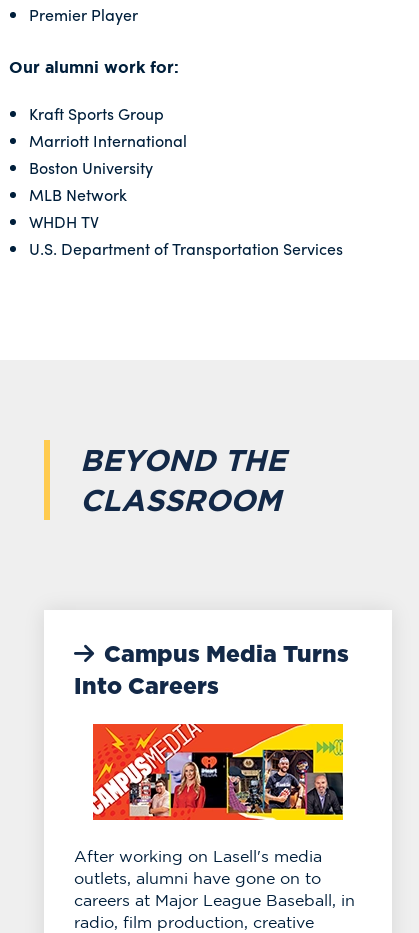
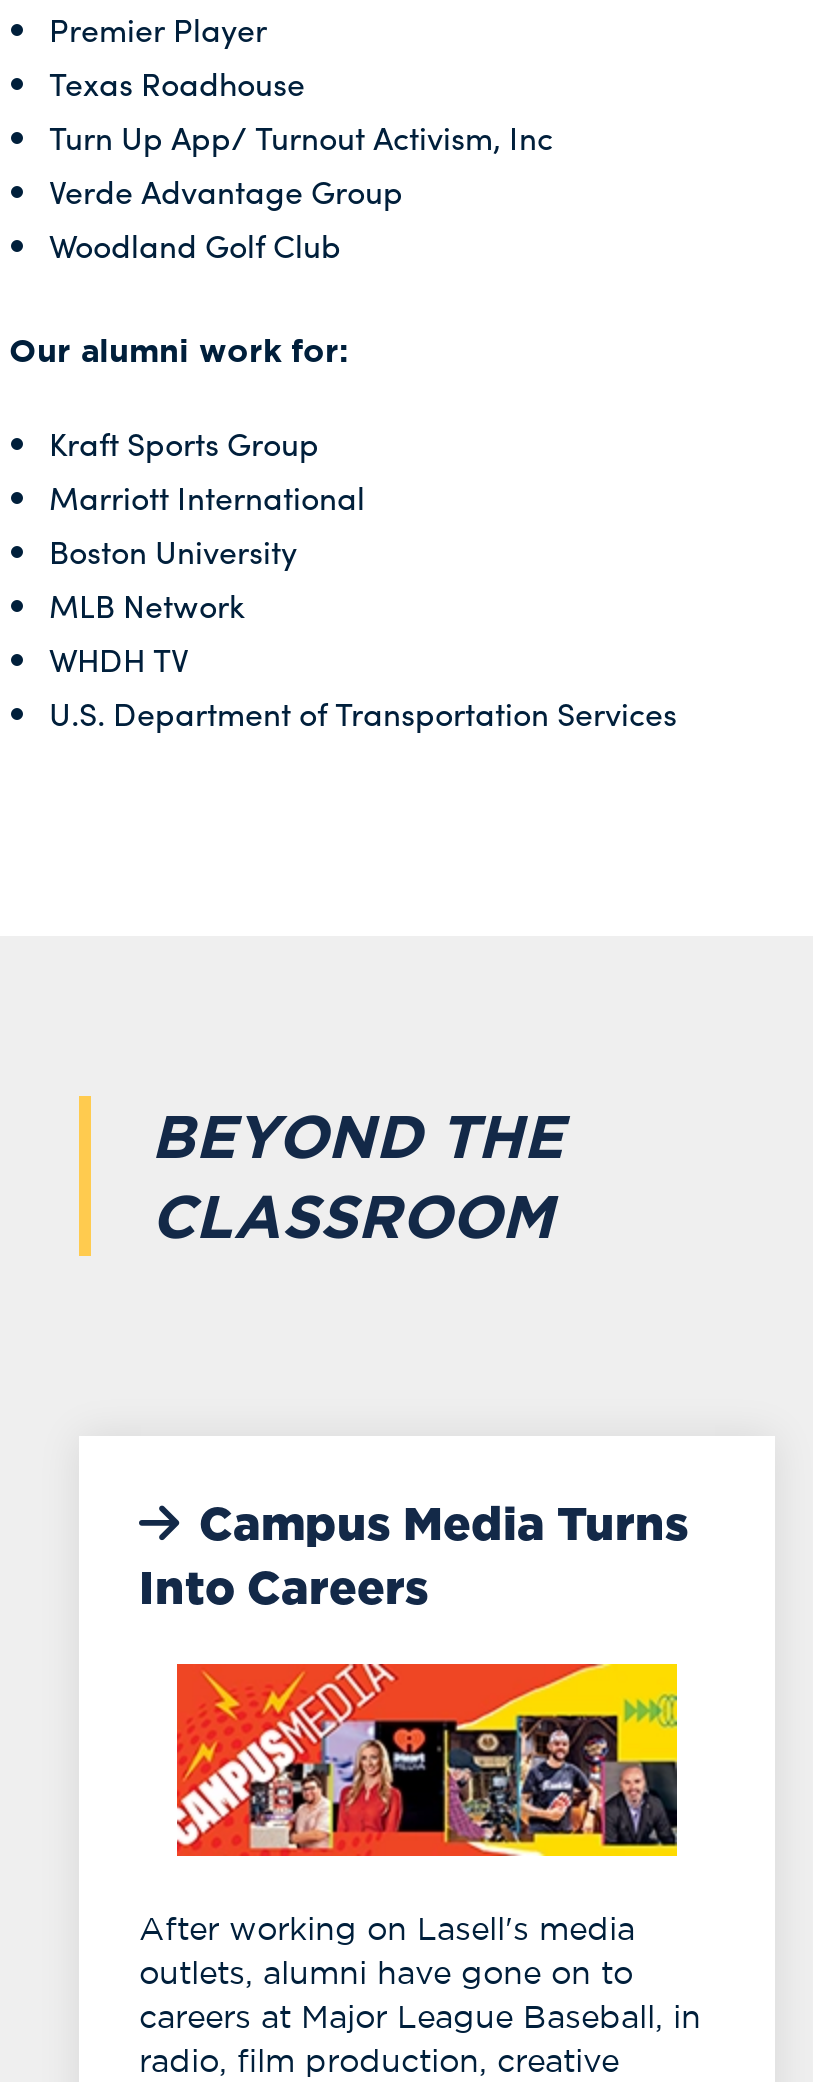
none -> [49,60,553,268] Texas Roadhouse | Turn Up App/ Turnout Activism, Inc | Verde Advantage Group | Woodland Golf Club

